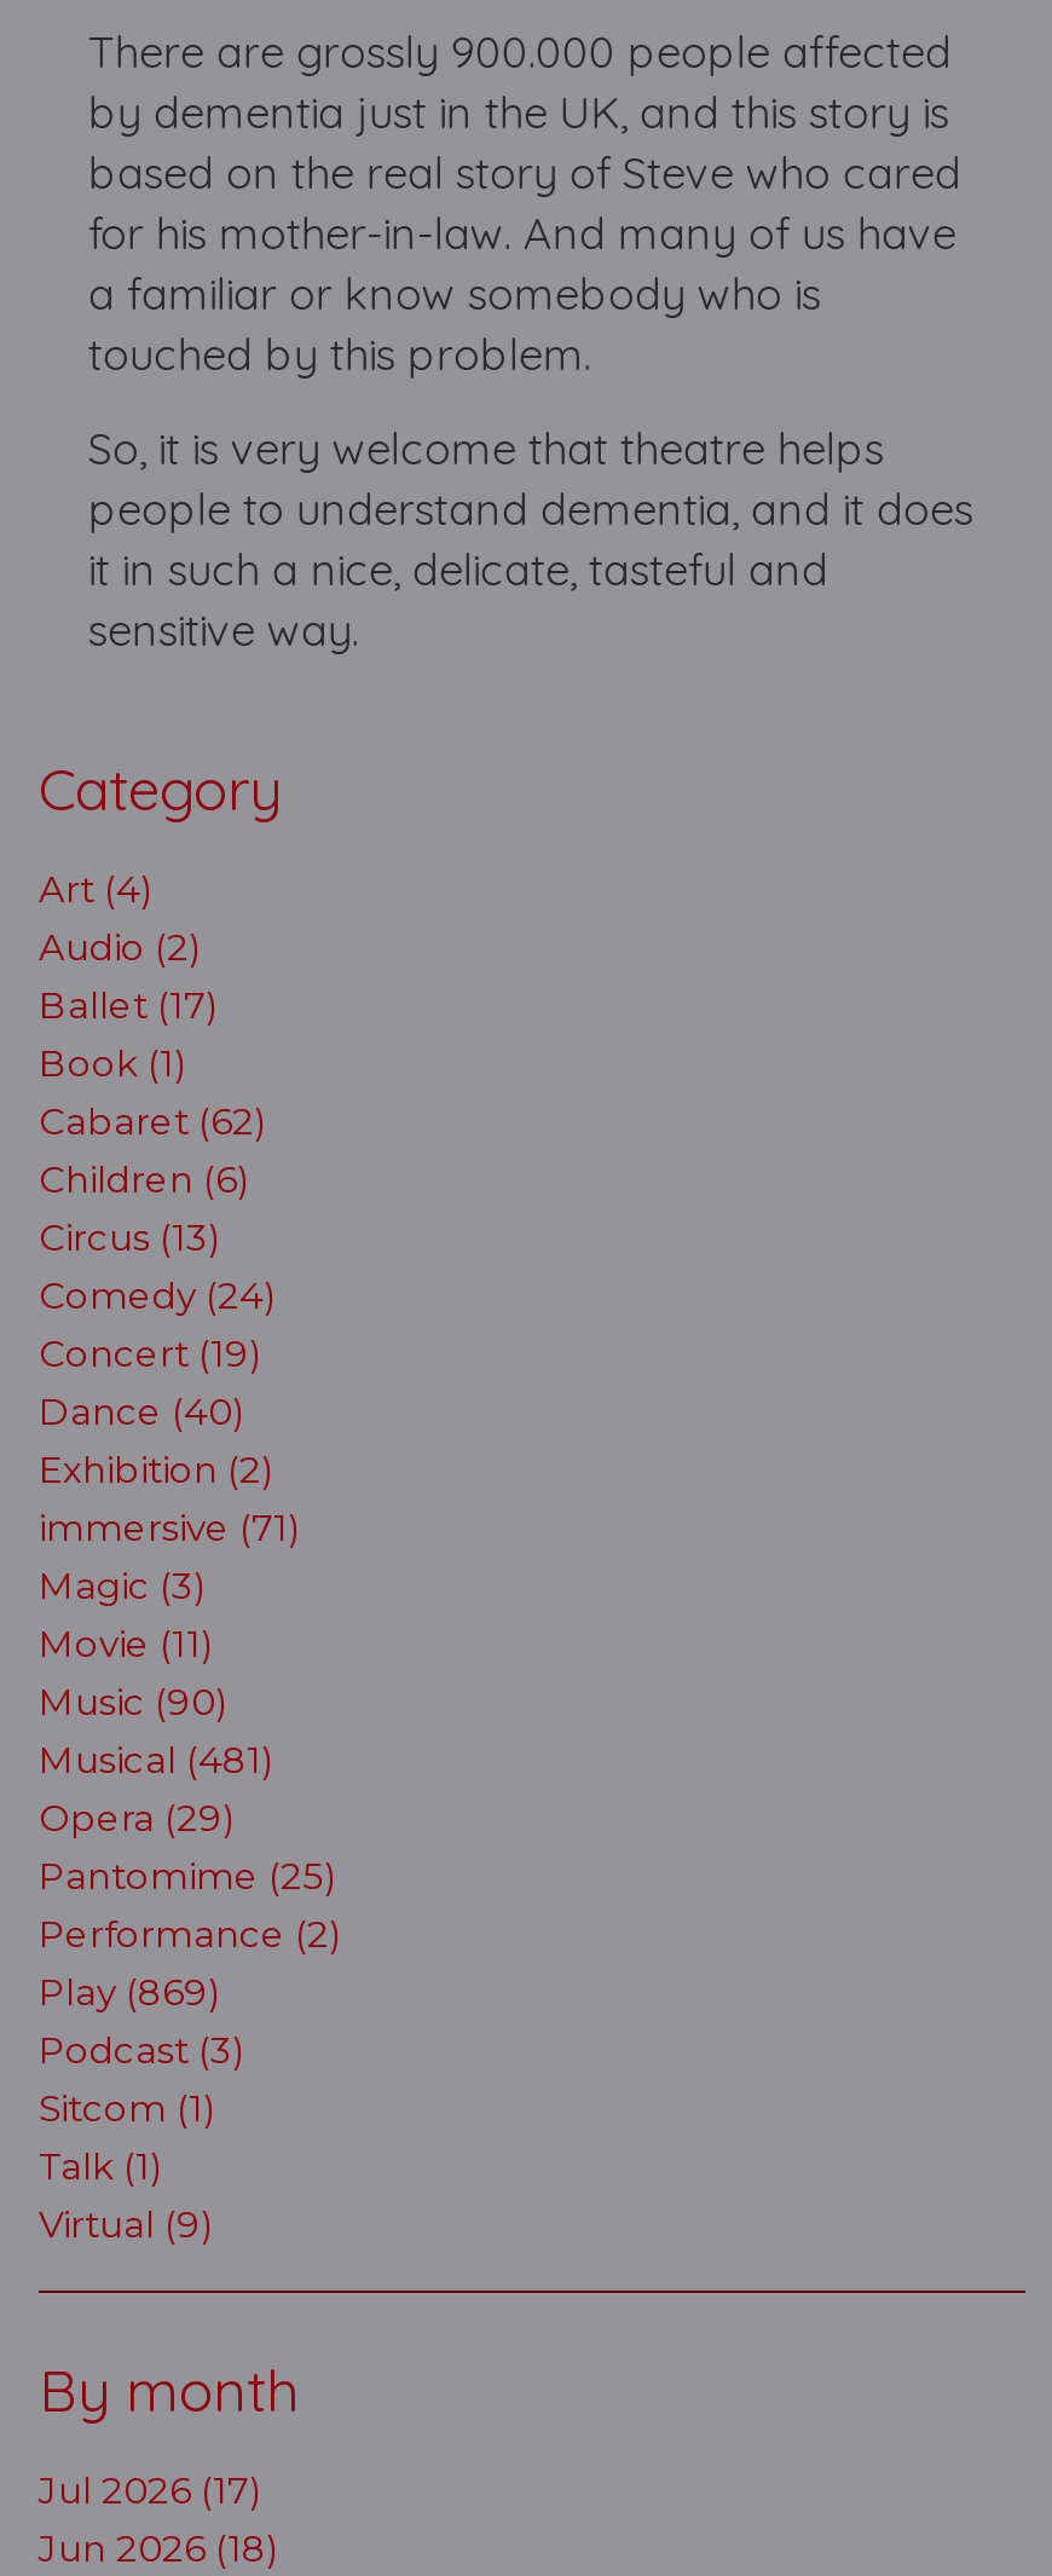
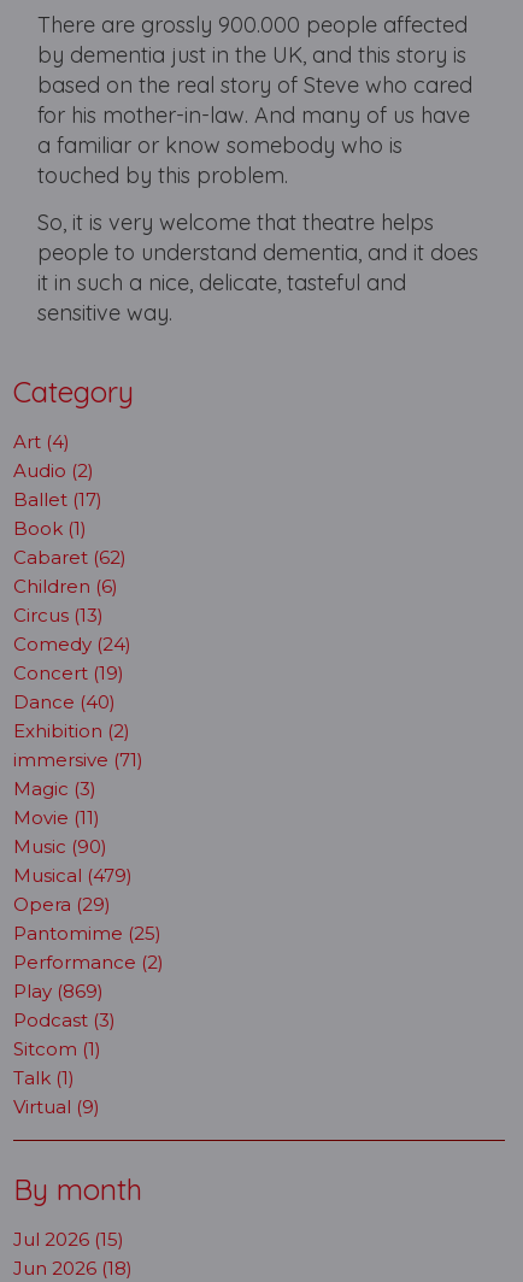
[39,1735,273,1781] Musical (481) -> [13,863,133,886] Musical (479)
[39,2466,261,2512] Jul 2026 (17) -> [13,1227,124,1250] Jul 2026 (15)

